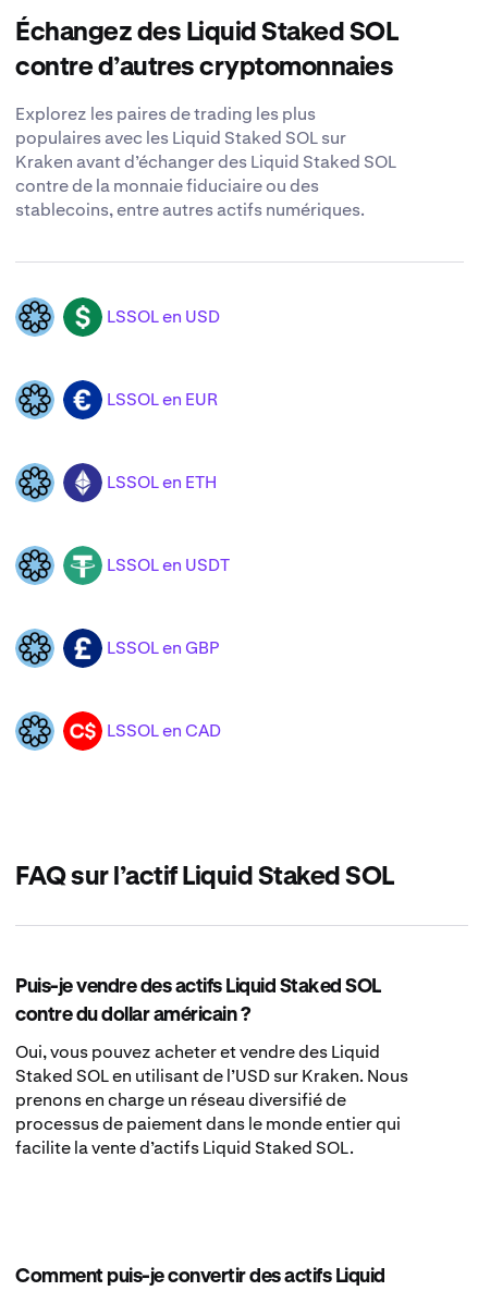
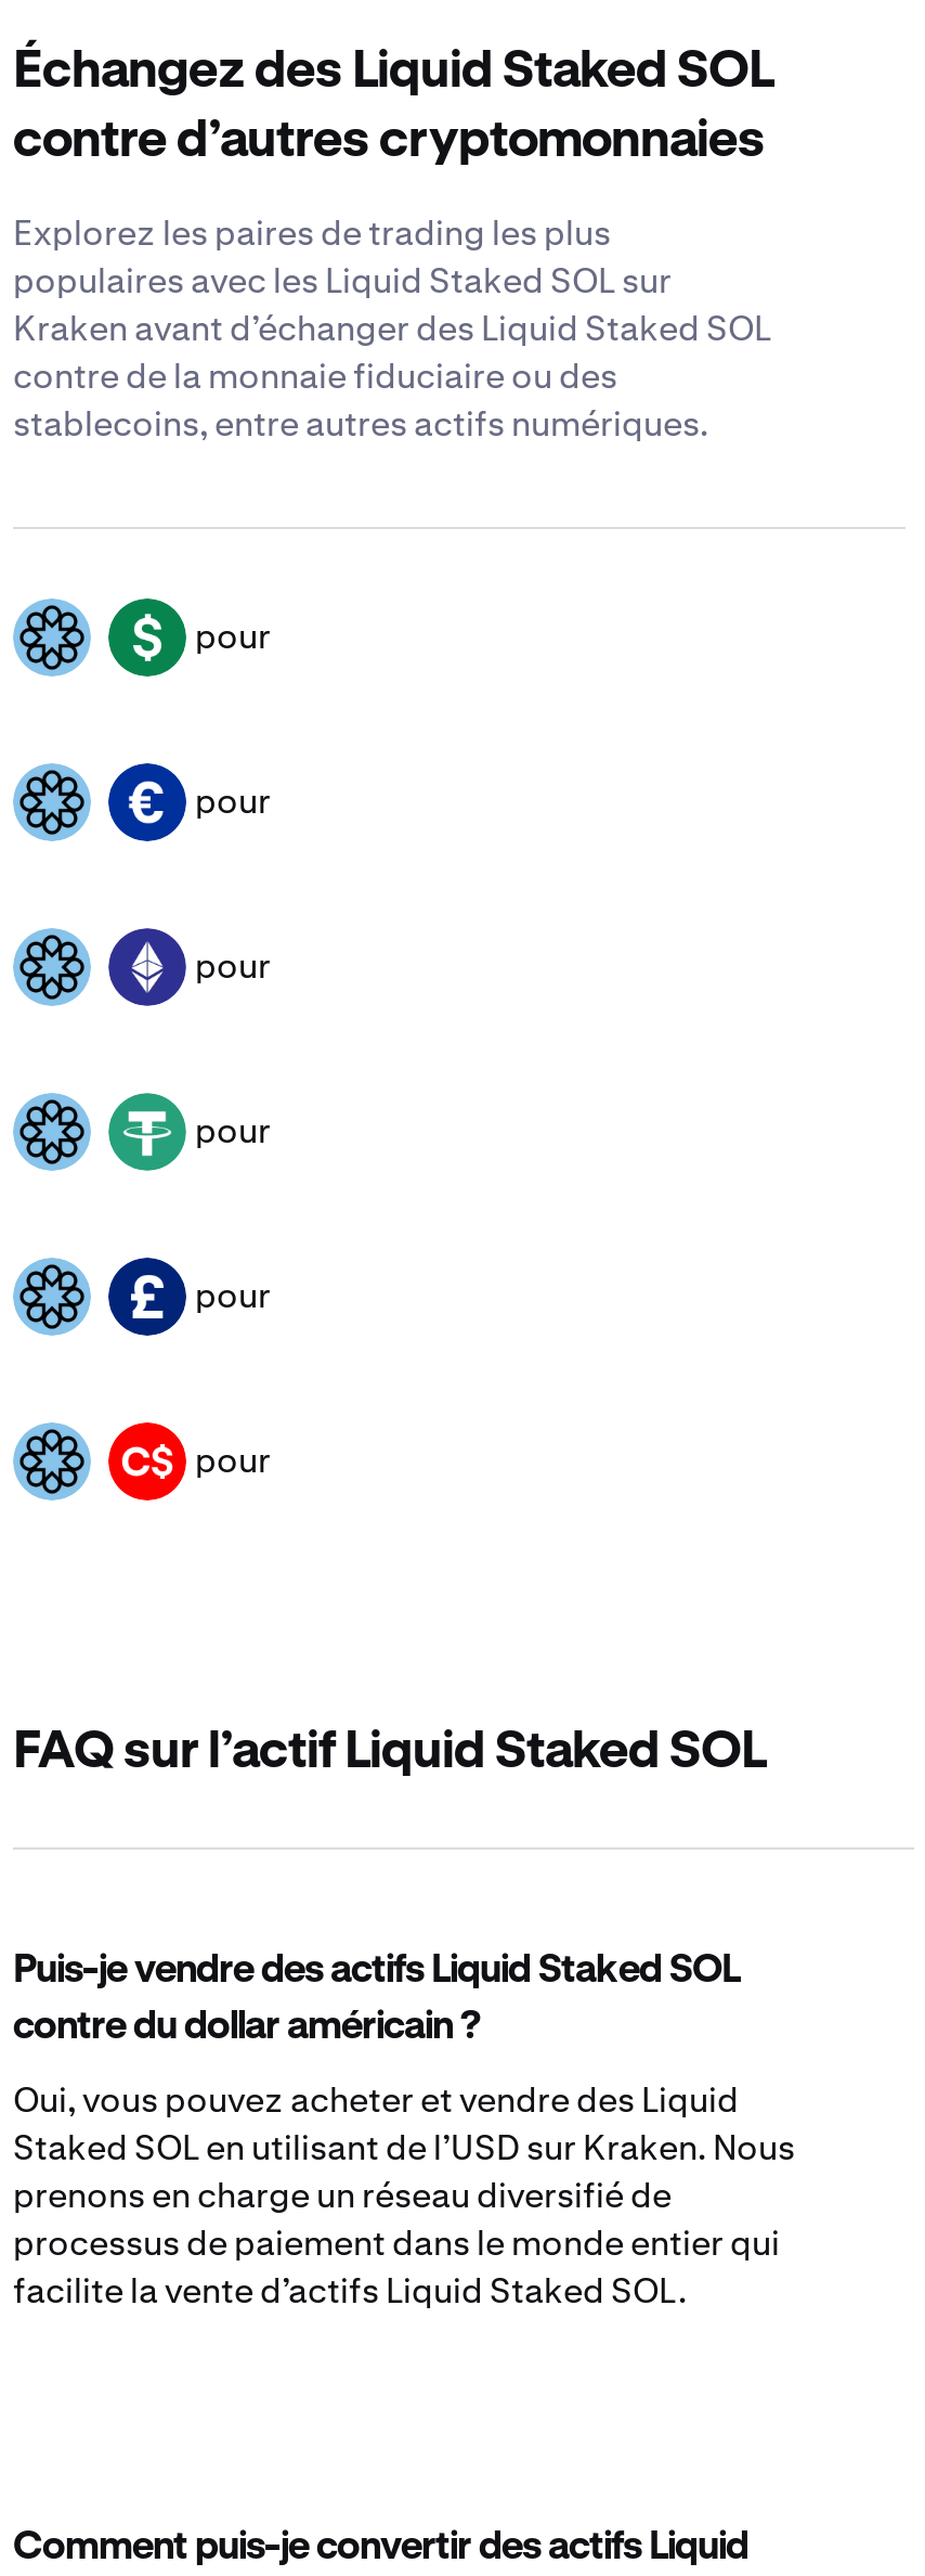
[107,305,220,328] LSSOL en USD -> [195,614,271,660] pour
[107,388,218,411] LSSOL en EUR -> [195,779,271,825] pour
[107,471,217,494] LSSOL en ETH -> [195,944,271,989] pour
[107,554,230,577] LSSOL en USDT -> [195,1109,271,1154] pour
[107,637,219,659] LSSOL en GBP -> [195,1273,271,1319] pour
[107,719,221,742] LSSOL en CAD -> [195,1438,271,1484] pour

